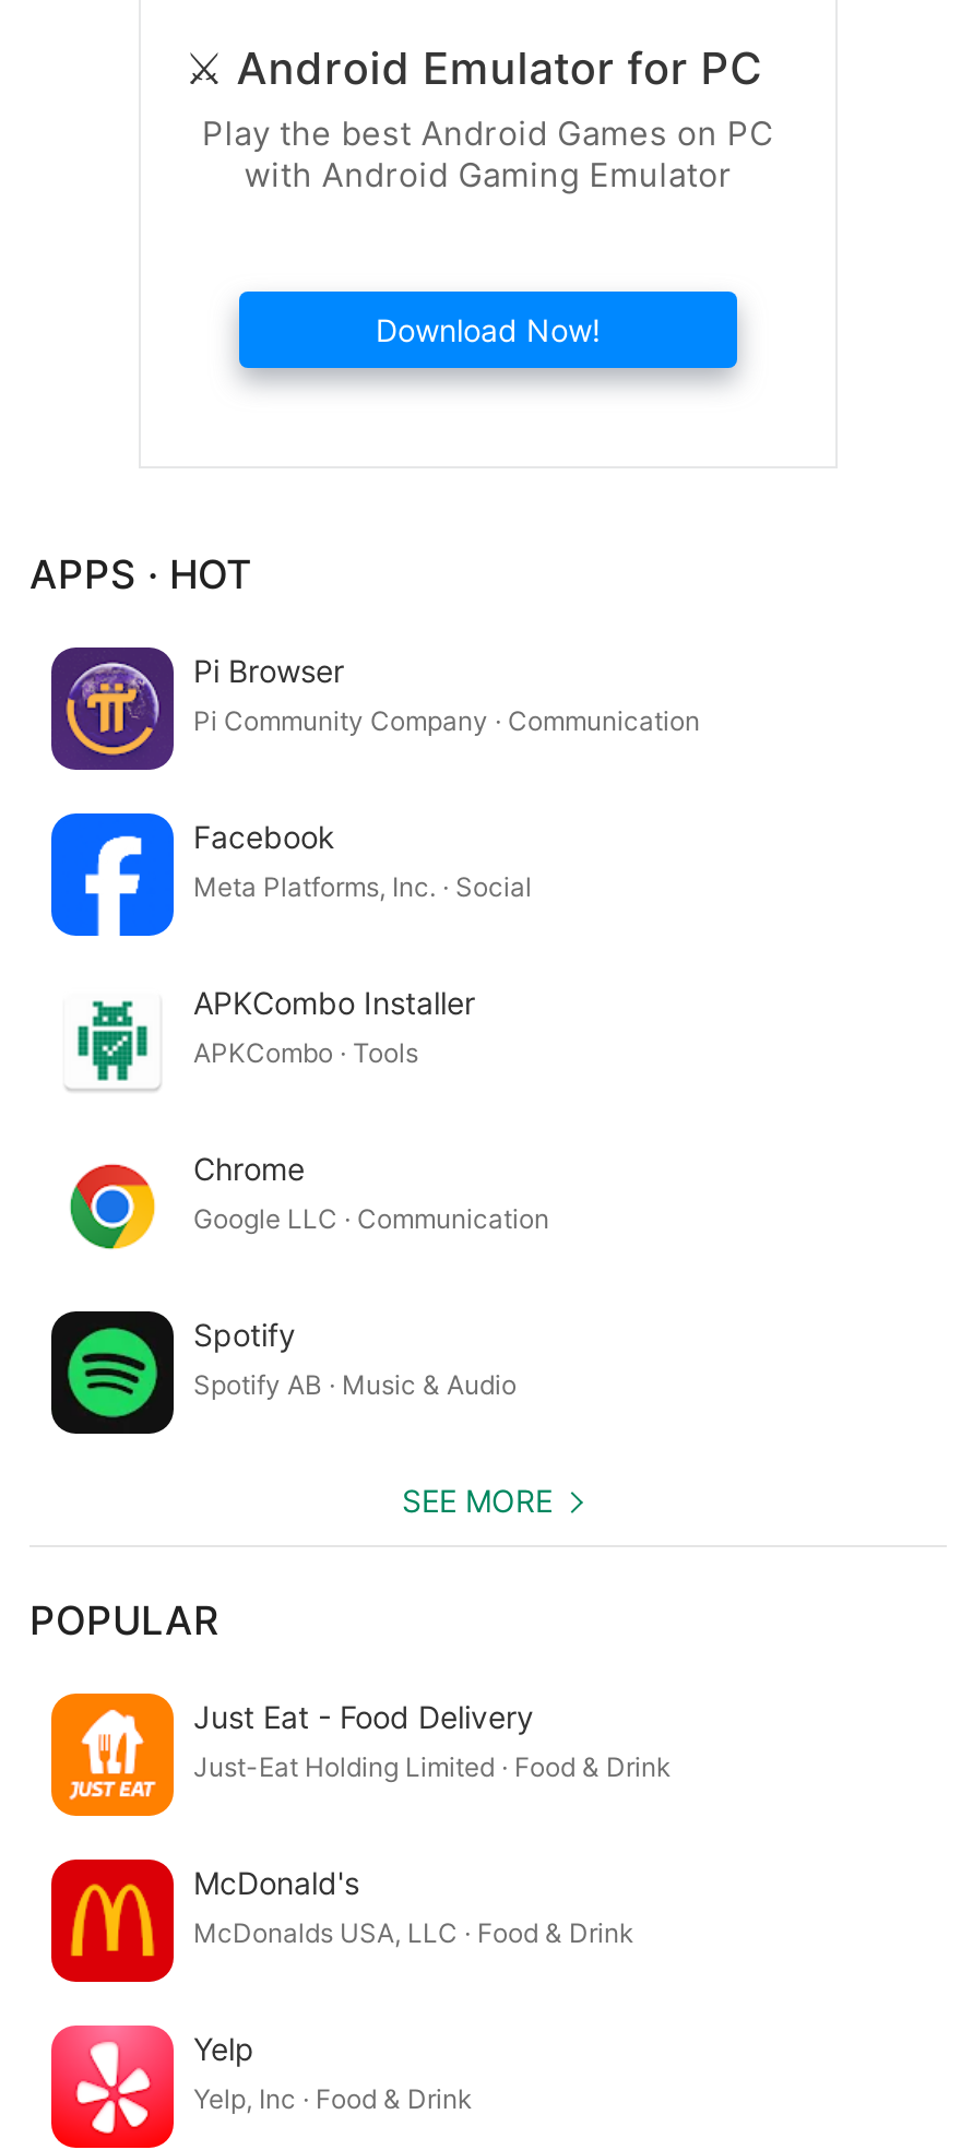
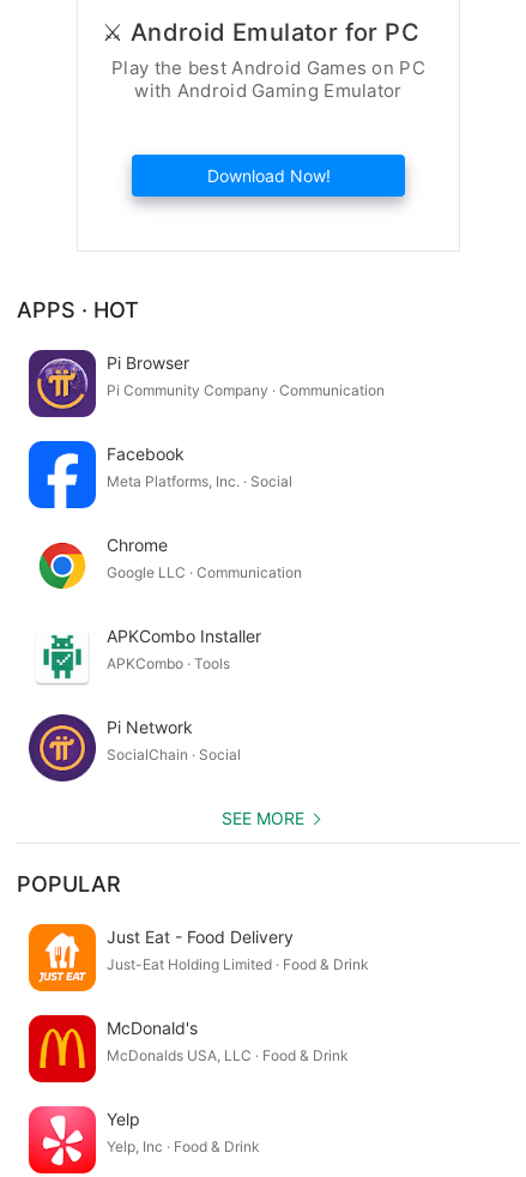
moved [71,983,475,1082] -> [40,625,261,680]: [image] | APKCombo Installer | APKCombo · Tools
moved [69,1149,549,1250] -> [38,534,302,590]: [image] | Chrome | Google LLC · Communication
[49,1309,517,1436] [image] | Spotify | Spotify AB · Music & Audio -> [28,713,241,783] [image] | Pi Network | SocialChain · Social

